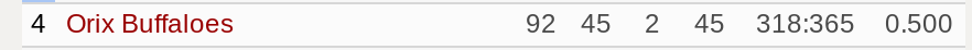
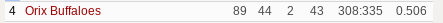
[526,9,557,39] 92 -> [233,4,247,18] 89
[581,9,612,39] 45 -> [258,4,272,18] 44
[694,9,725,39] 45 -> [310,4,324,18] 43
[756,9,855,39] 318:365 -> [338,4,383,18] 308:335
[885,9,953,39] 0.500 -> [396,4,427,18] 0.506

